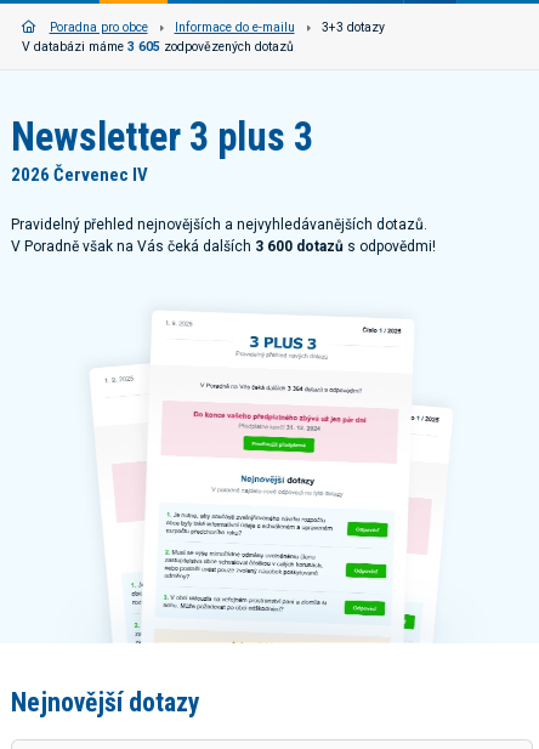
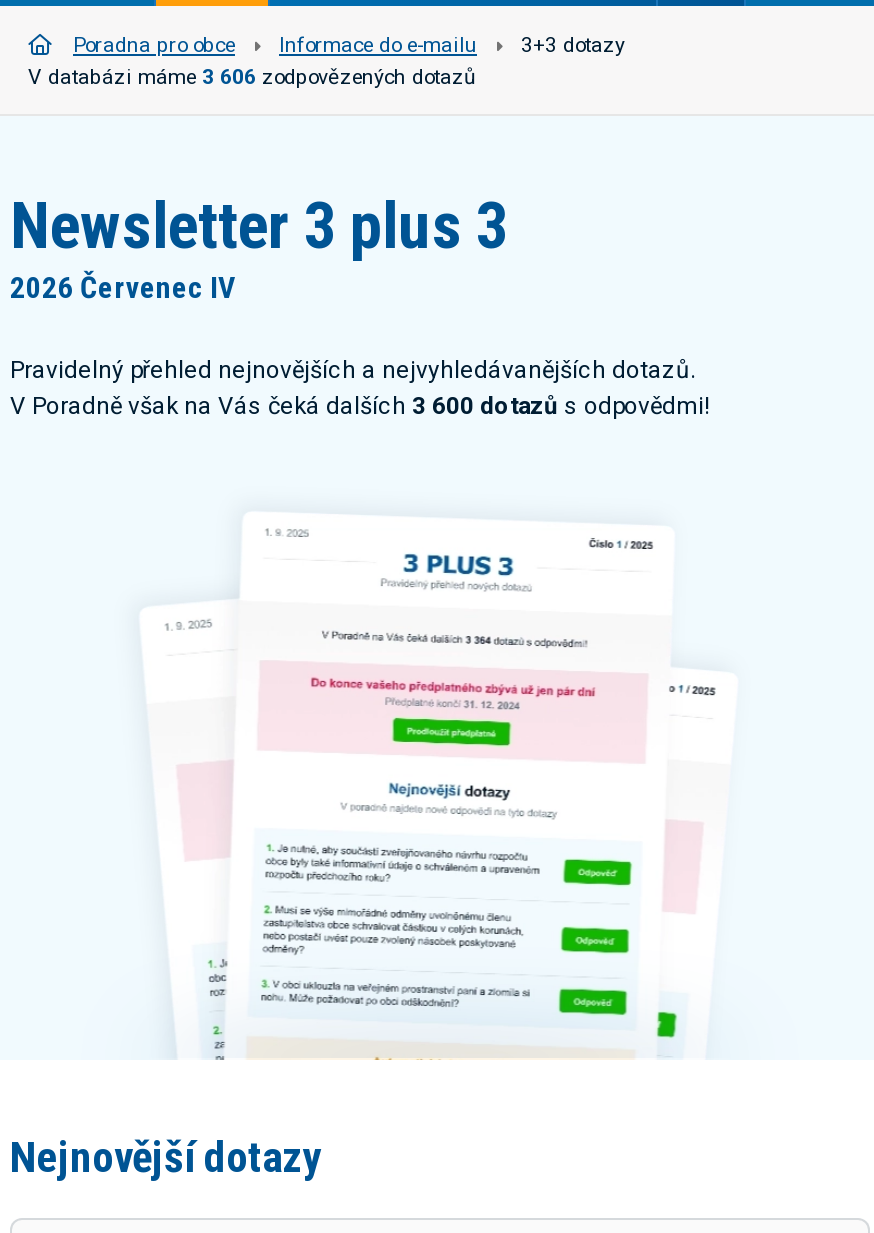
[22,39,294,55] V databázi máme 3 605 zodpovězených dotazů -> [28,65,476,91] V databázi máme 3 606 zodpovězených dotazů

